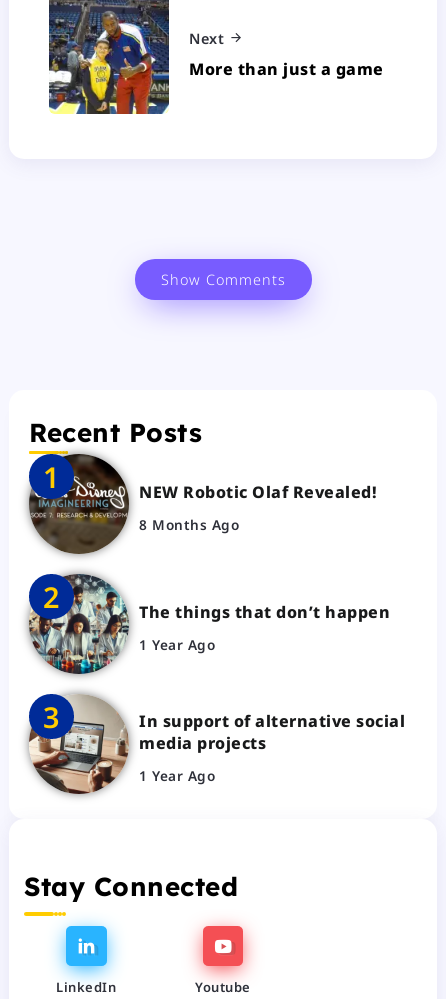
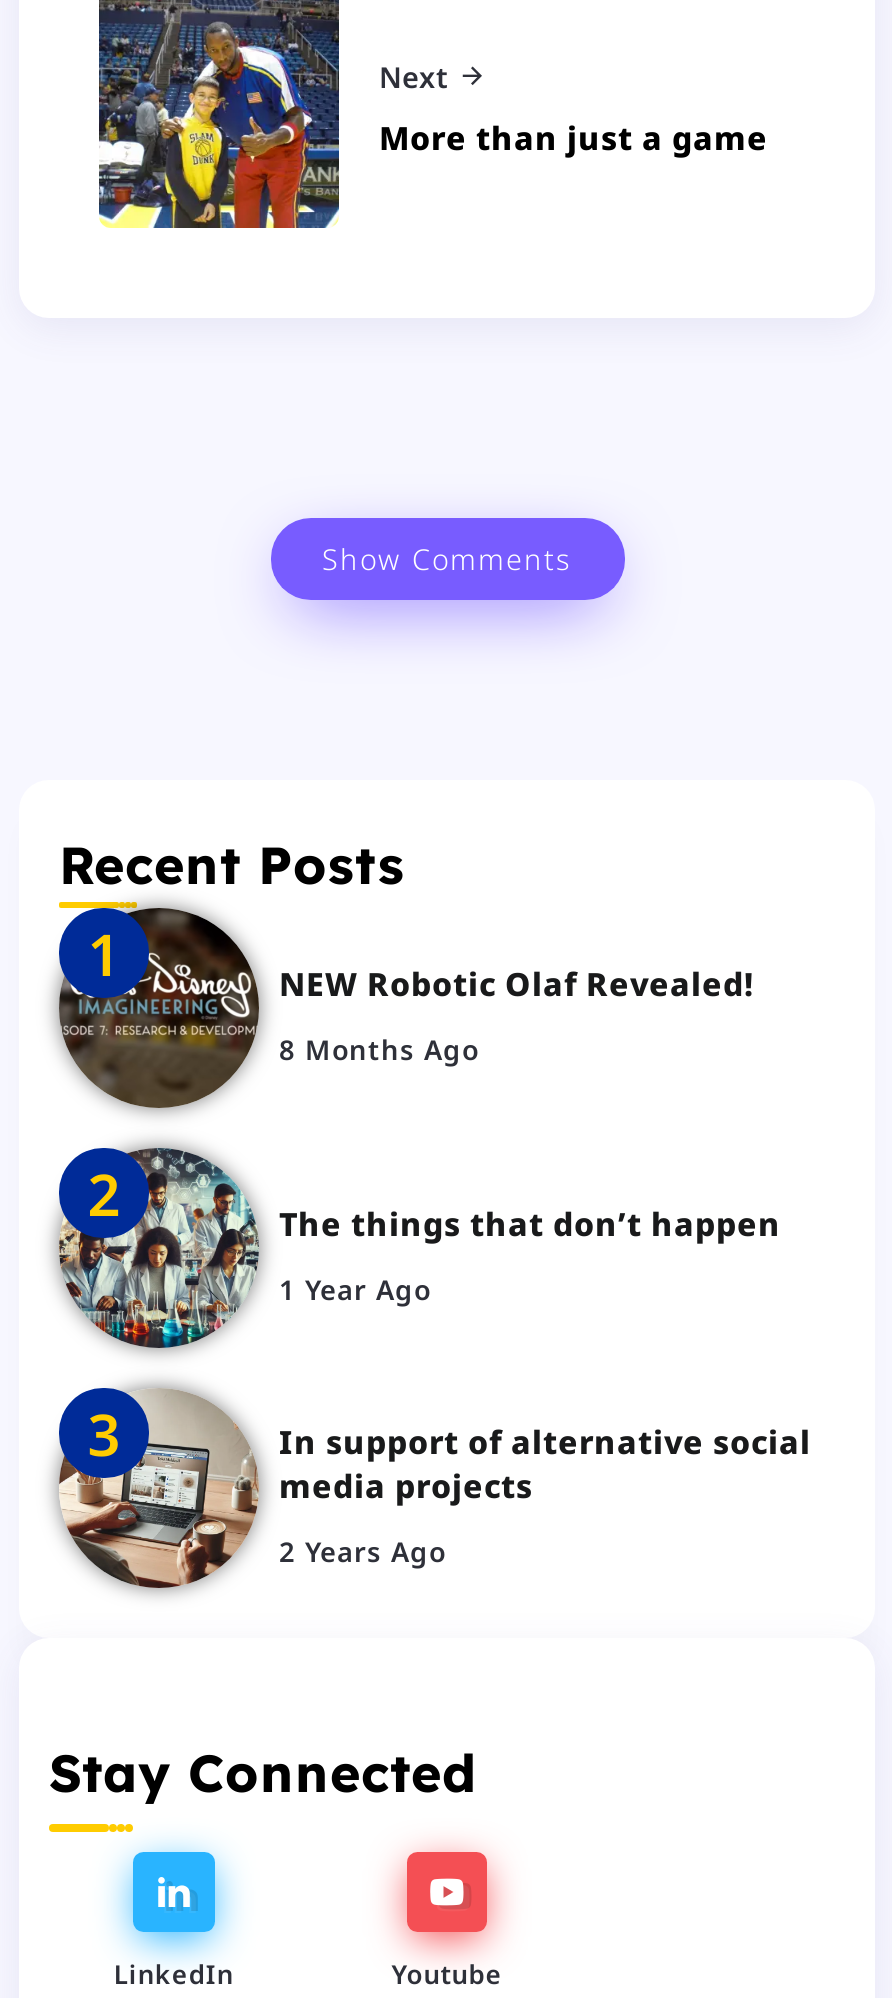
[139,766,215,785] 1 Year Ago -> [279,1532,446,1570] 2 Years Ago

